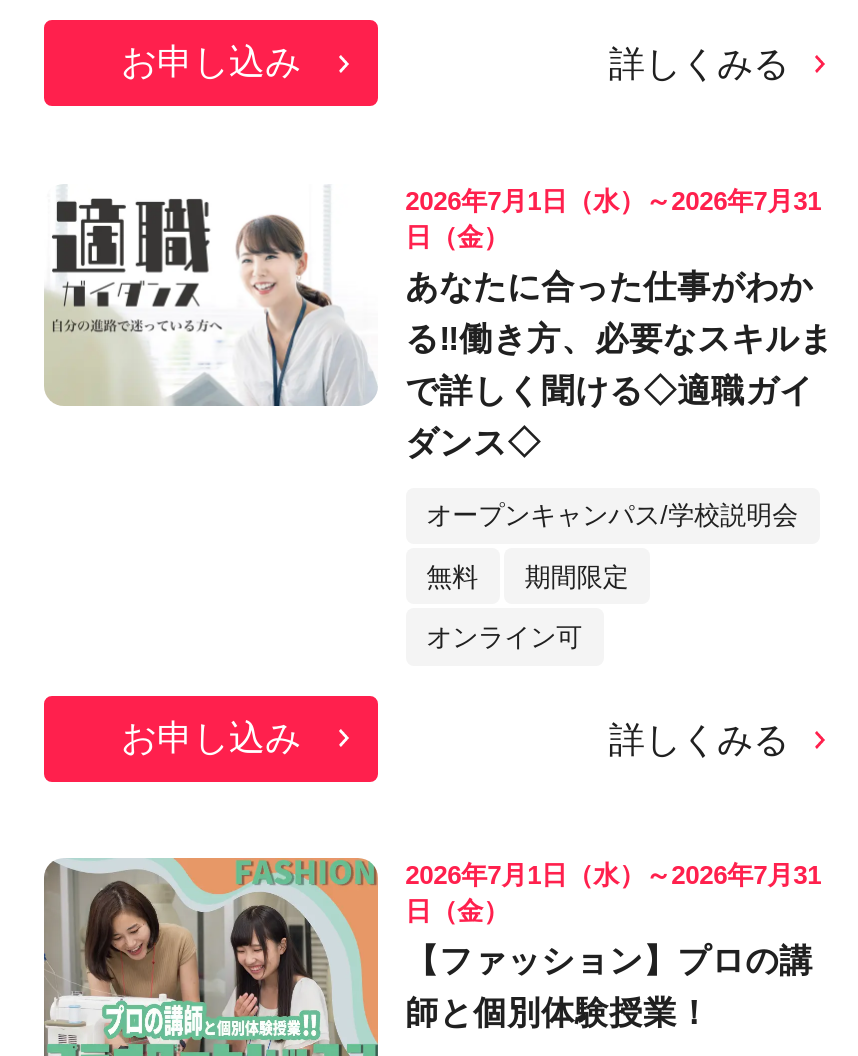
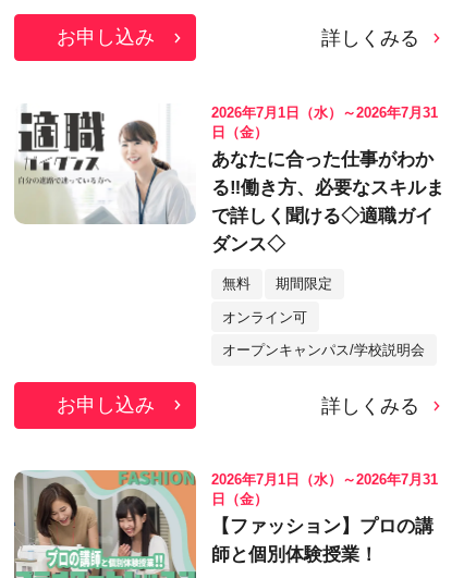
moved [426,500,798,530] -> [222,342,425,358]: オープンキャンパス/学校説明会
moved [426,561,629,652] -> [222,276,333,325]: 無料 | 期間限定 | オンライン可

